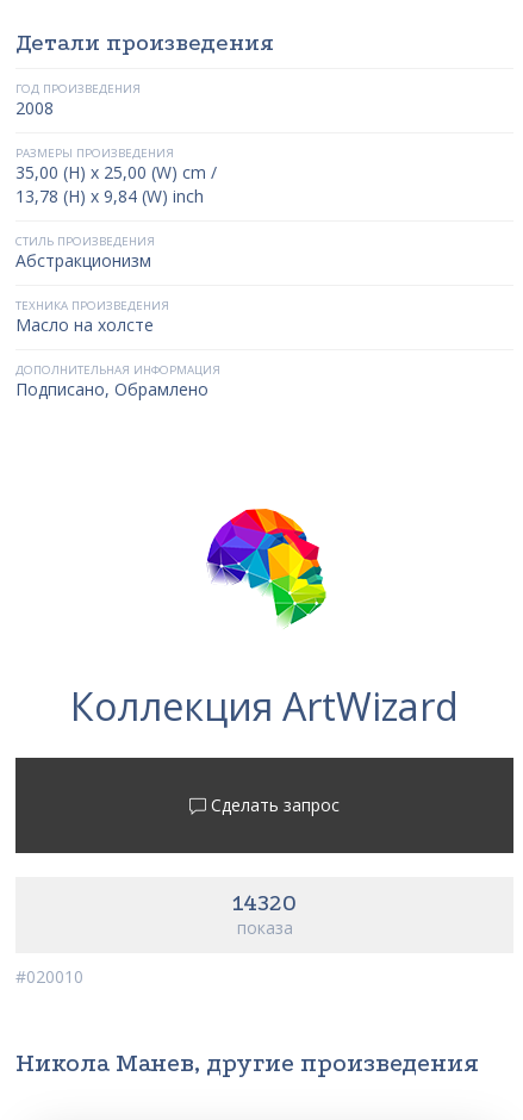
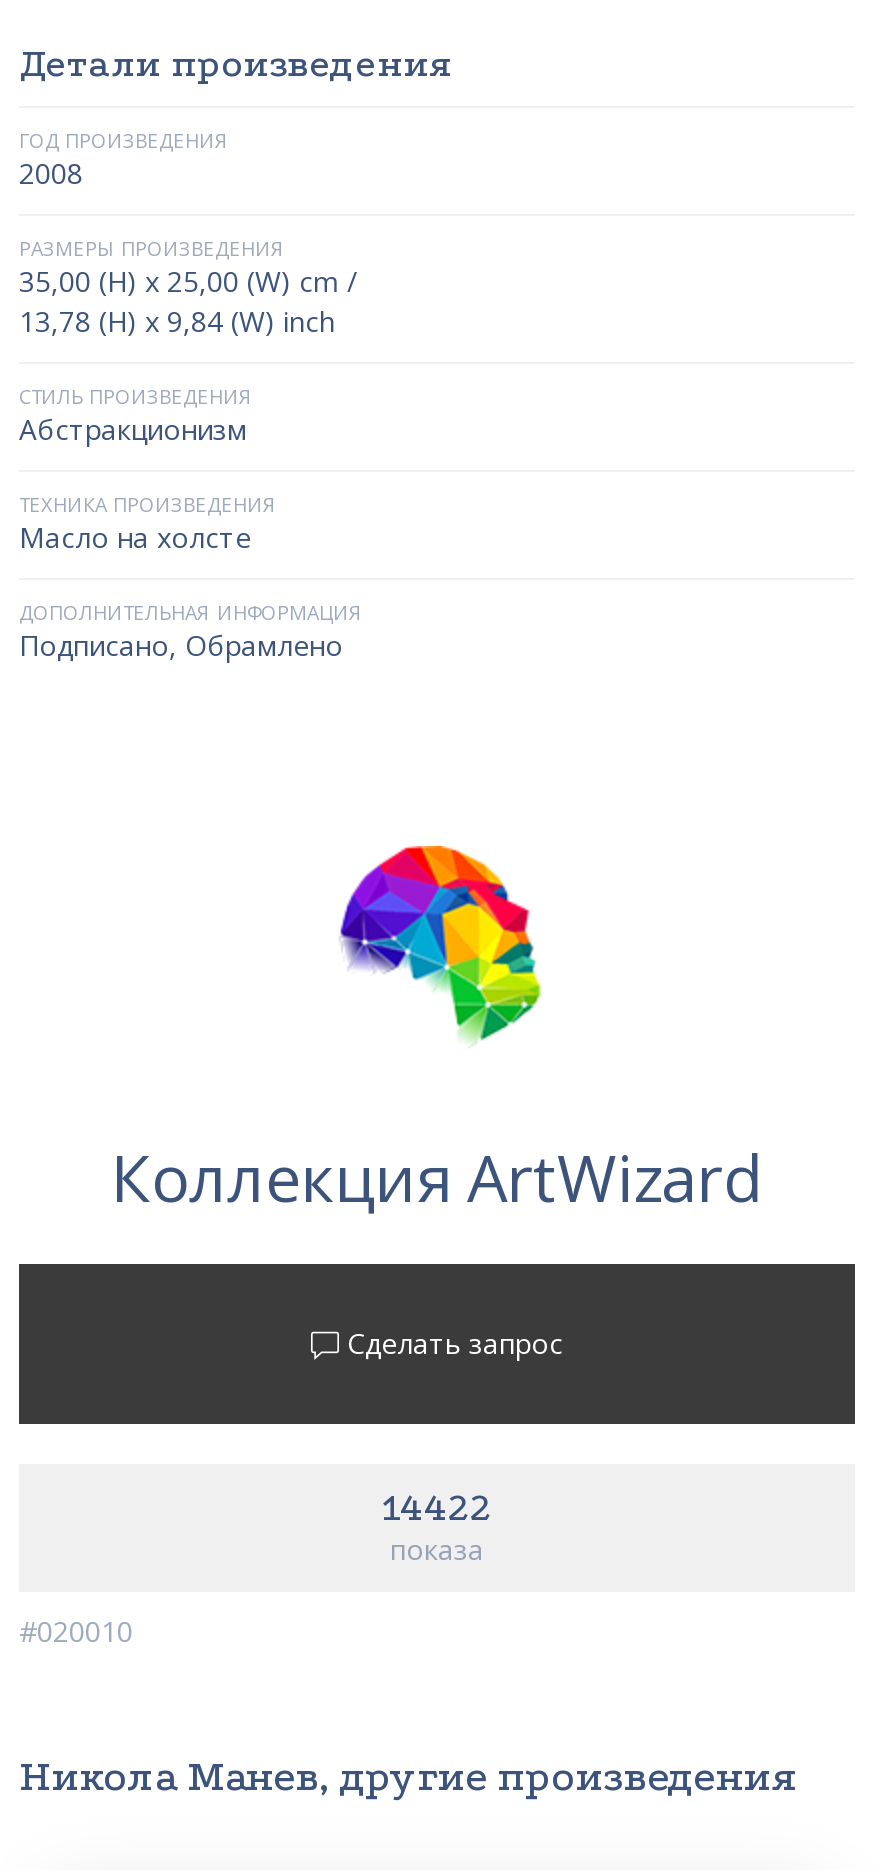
[232,890,297,916] 14320 -> [382,1486,492,1530] 14422

